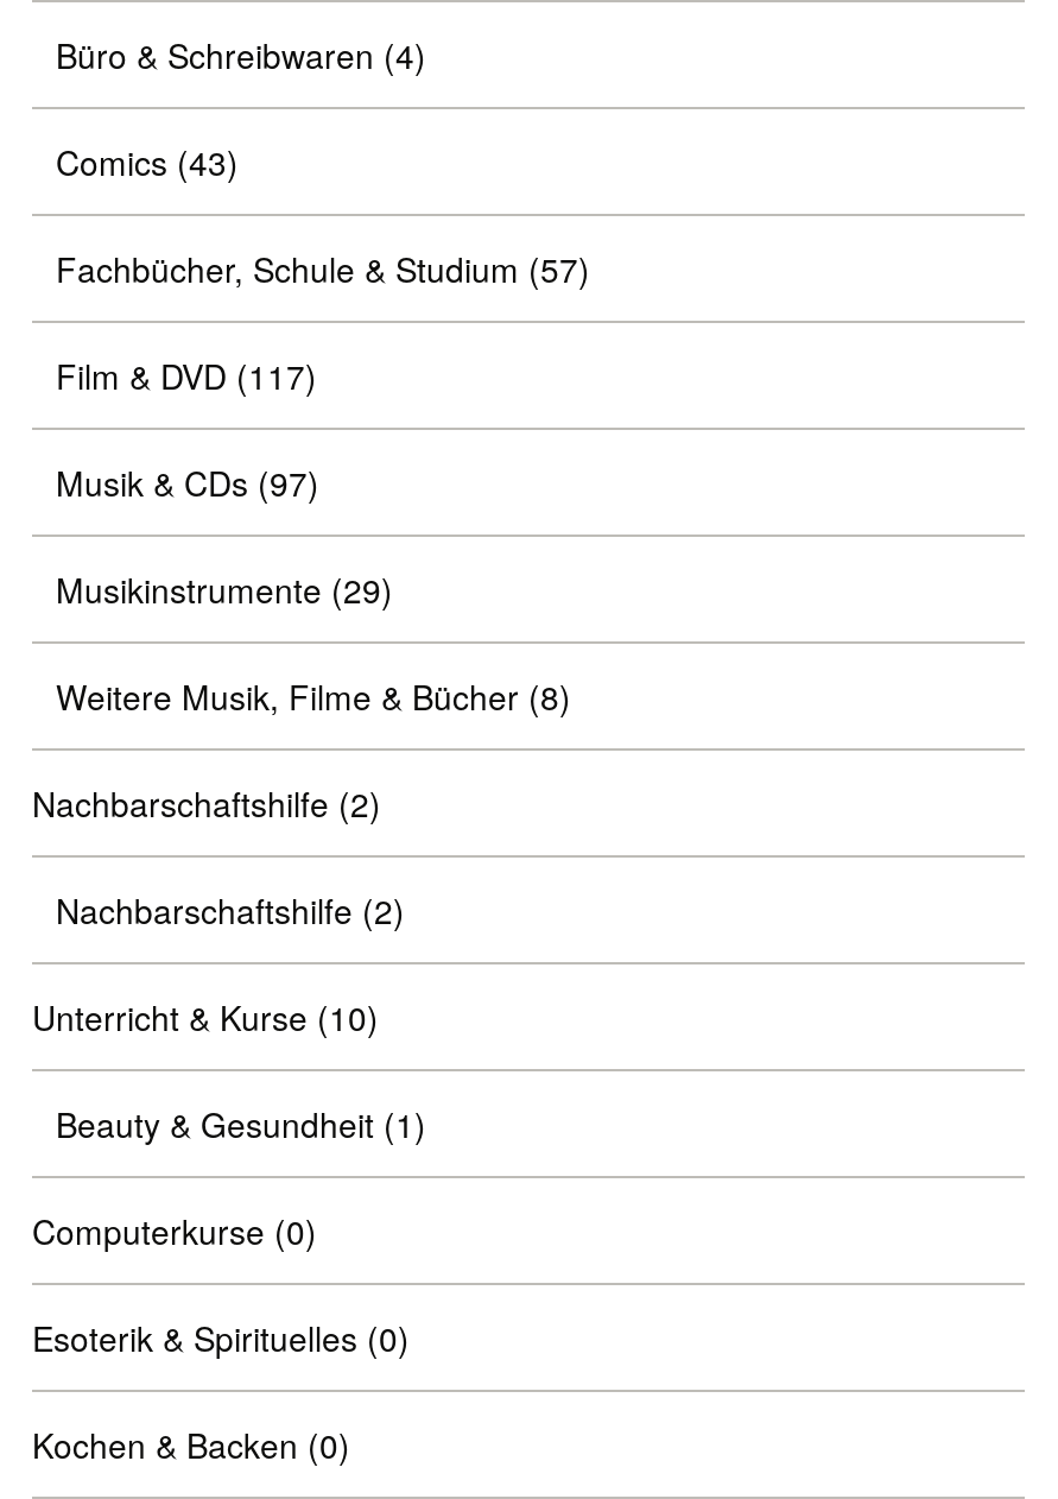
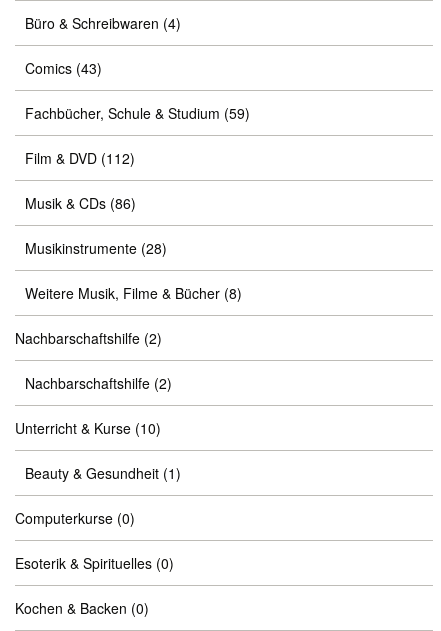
[56,245,590,292] Fachbücher, Schule & Studium (57) -> [25,103,250,123] Fachbücher, Schule & Studium (59)
[56,352,317,399] Film & DVD (117) -> [25,148,135,168] Film & DVD (112)
[56,458,319,506] Musik & CDs (97) -> [25,193,136,213] Musik & CDs (86)
[56,565,393,613] Musikinstrumente (29) -> [25,238,167,258] Musikinstrumente (28)

